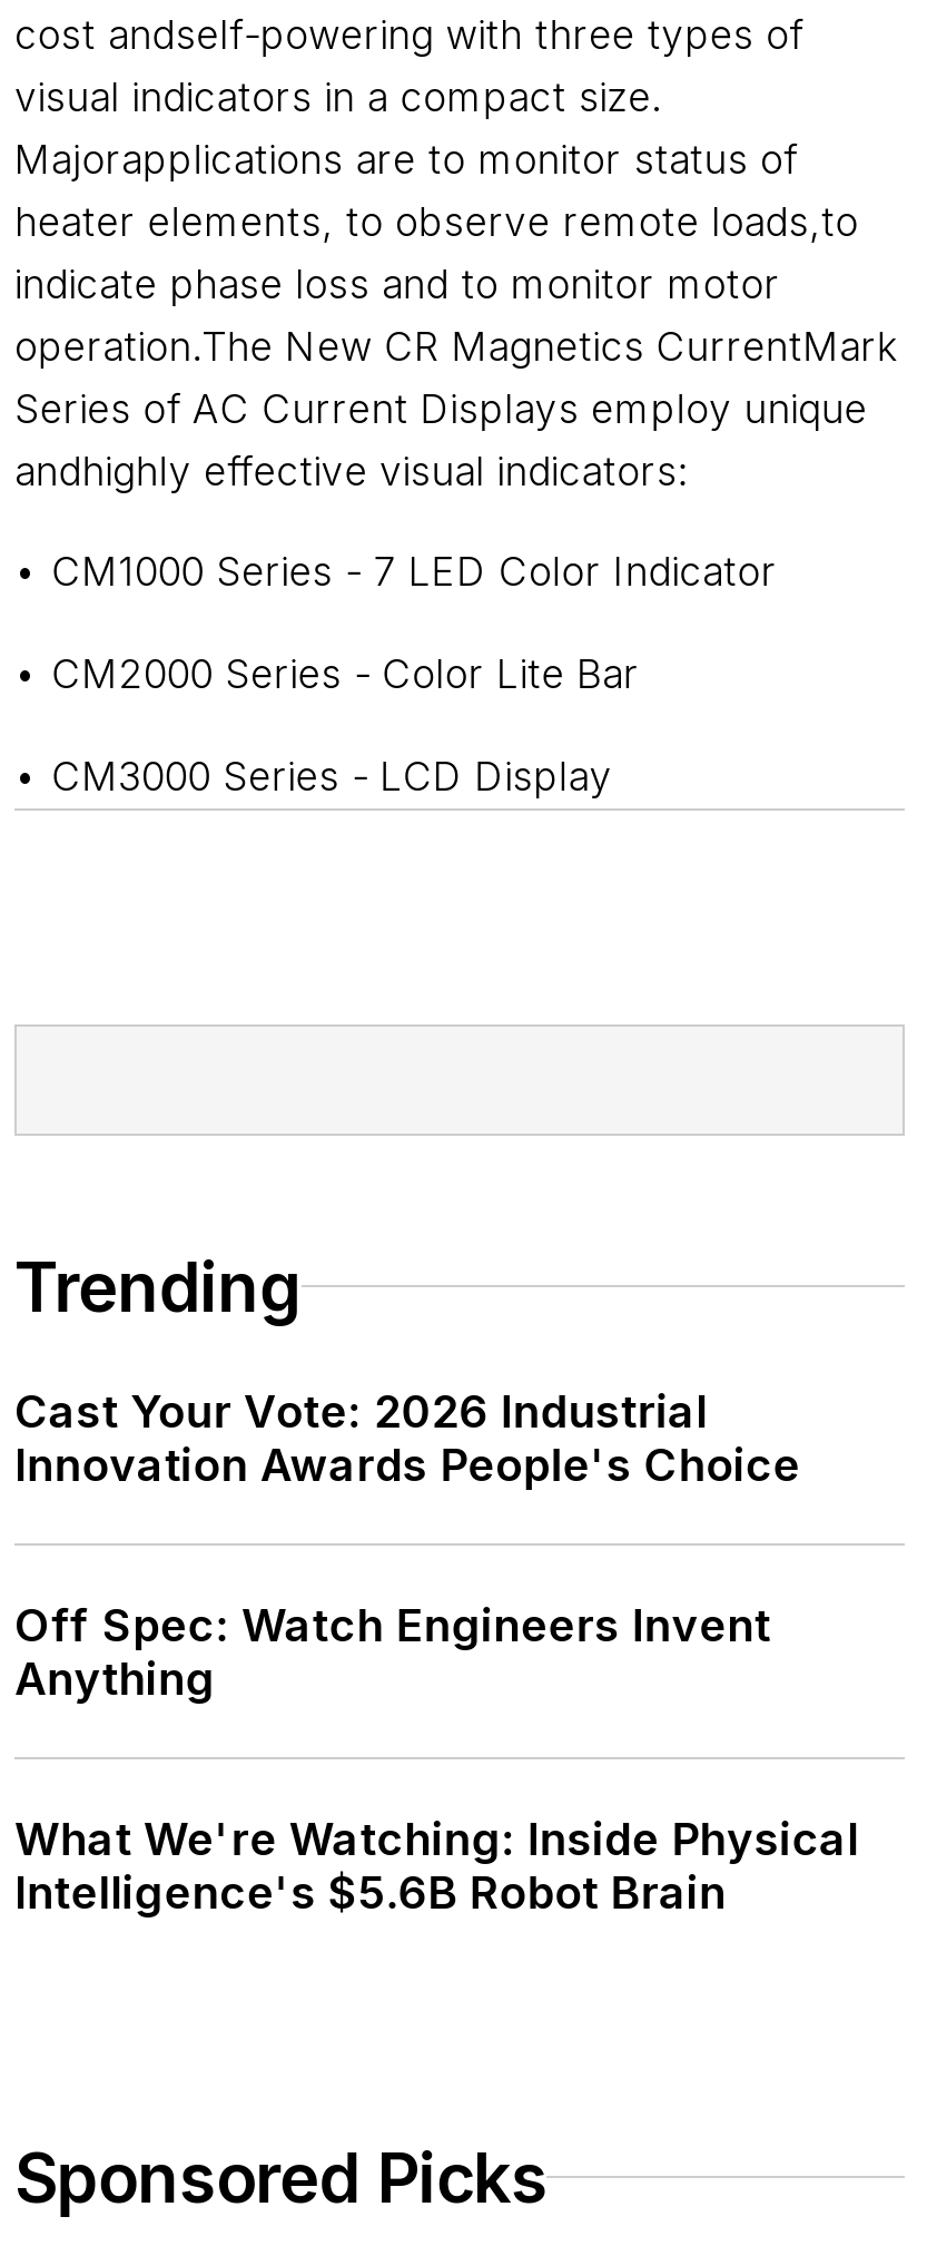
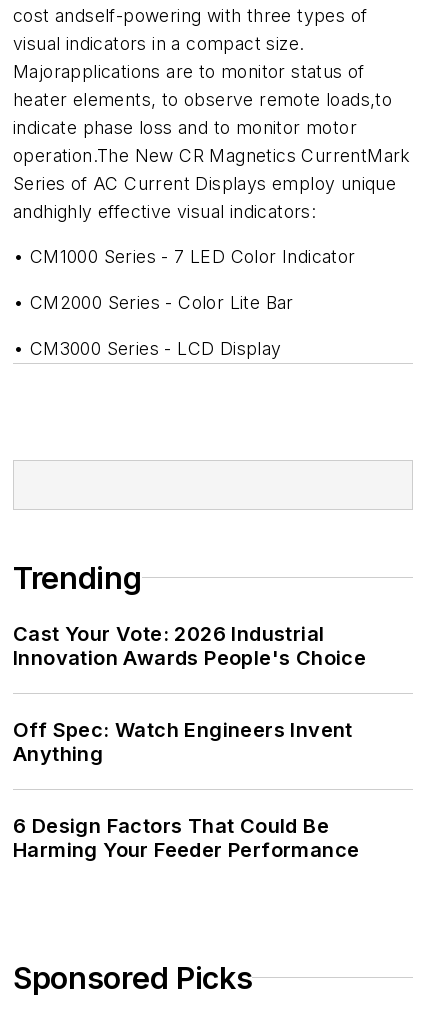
[14,1812,859,1919] What We're Watching: Inside Physical | Intelligence's $5.6B Robot Brain -> [13,814,359,862] 6 Design Factors That Could Be | Harming Your Feeder Performance

